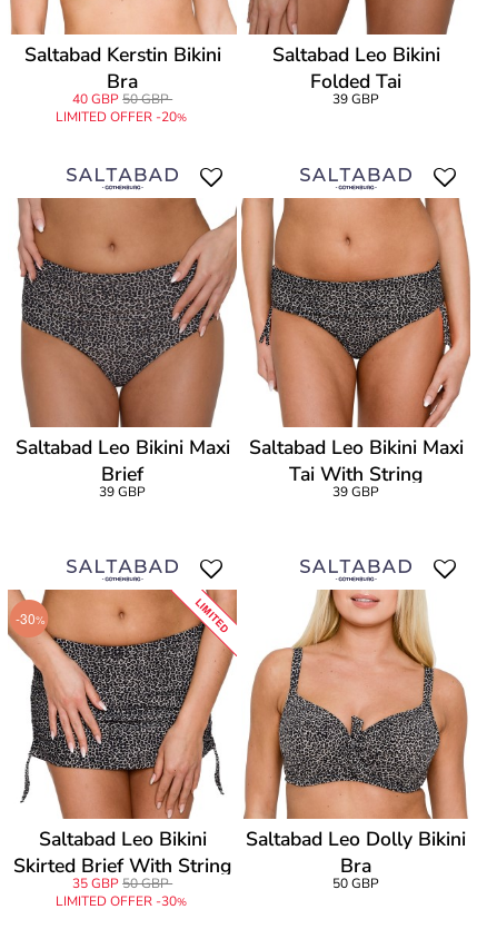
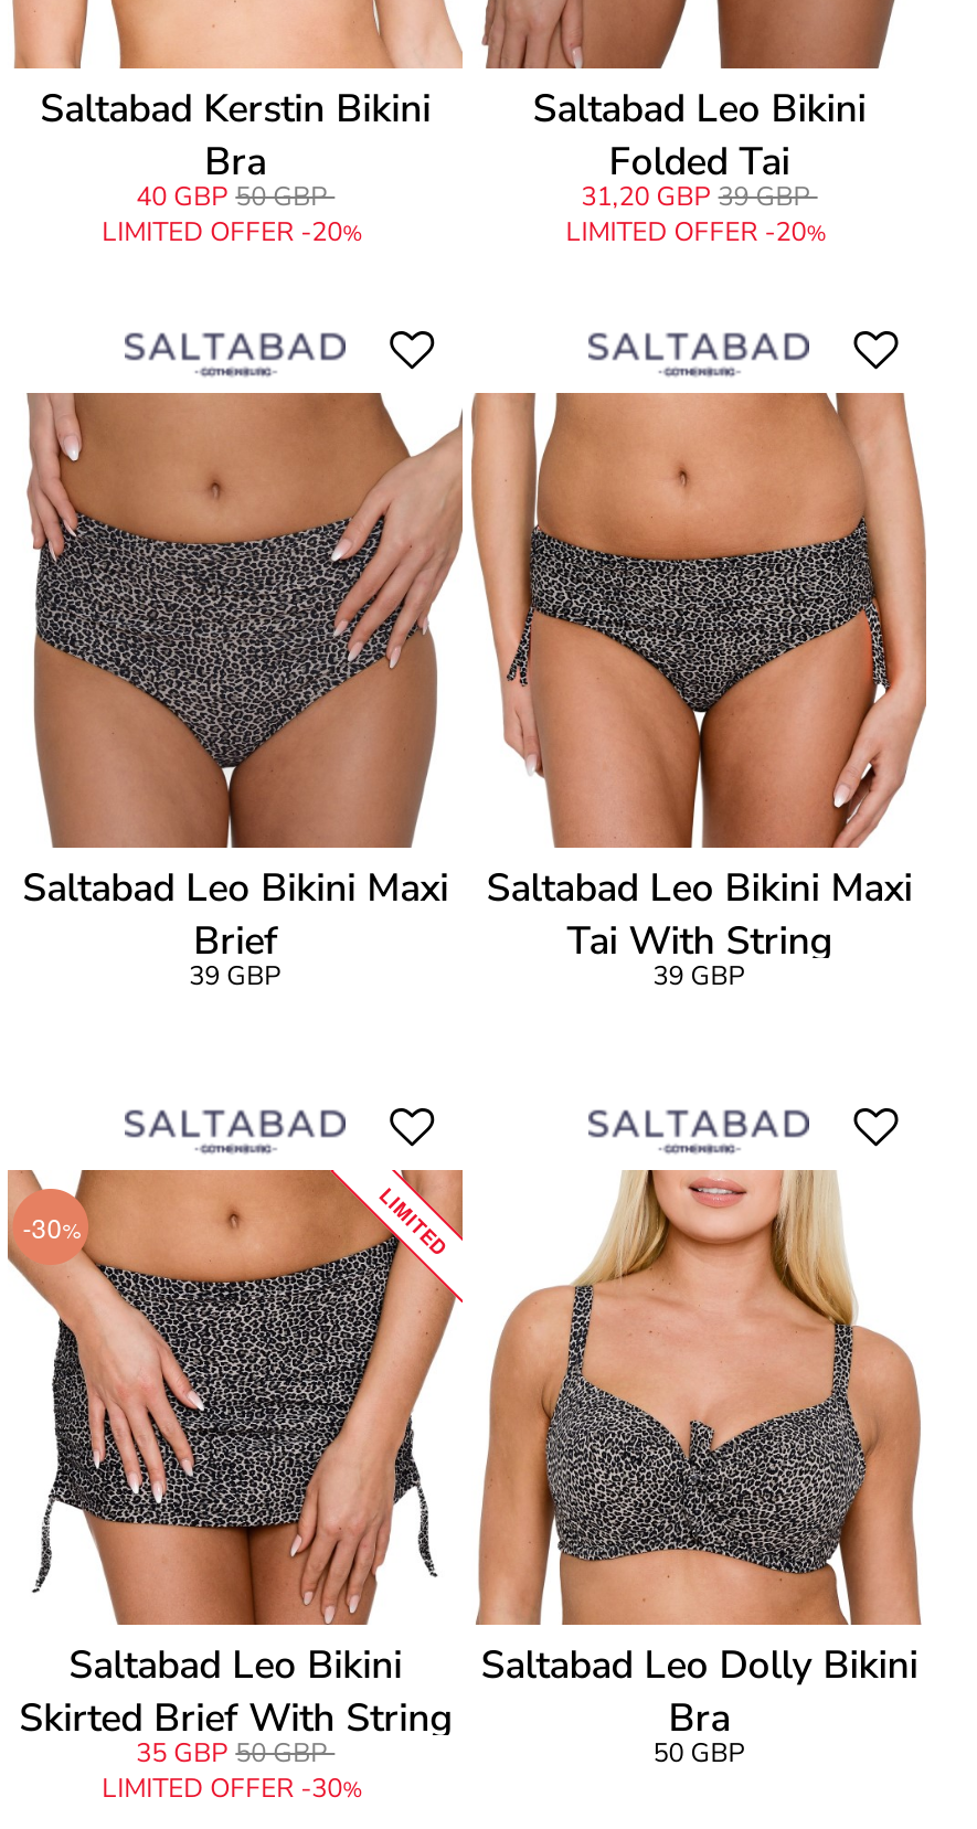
[333,90,379,108] 39 GBP -> [566,179,826,250] 31,20 GBP 39 GBP | LIMITED OFFER -20%

